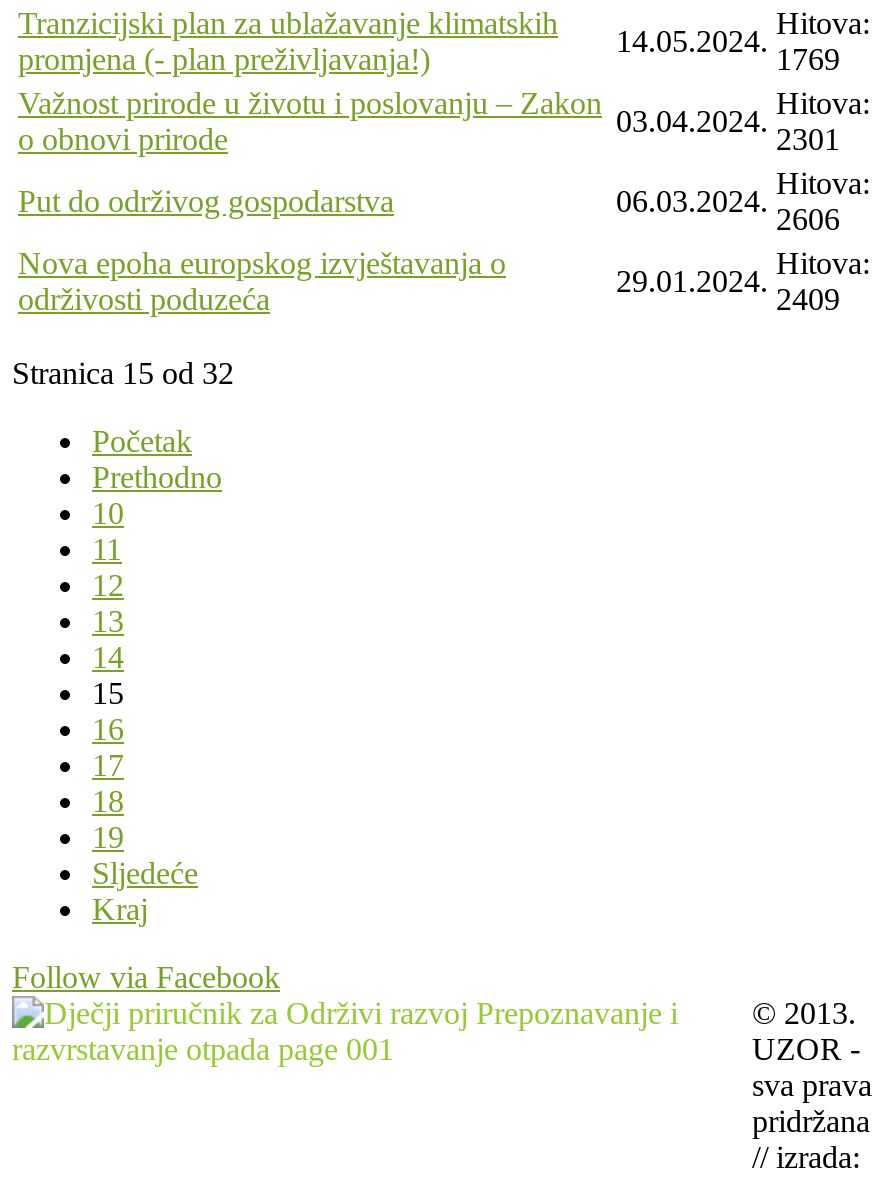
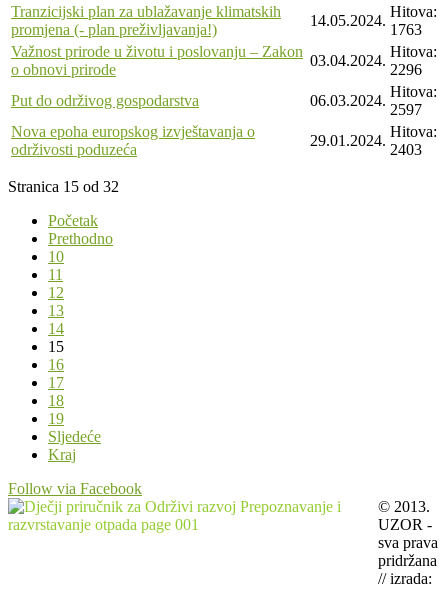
[776,43,840,77] 1769 -> [390,21,422,38] 1763
[776,123,840,157] 2301 -> [390,61,422,78] 2296
[776,203,840,237] 2606 -> [390,101,422,118] 2597
[776,283,840,317] 2409 -> [390,141,422,158] 2403

